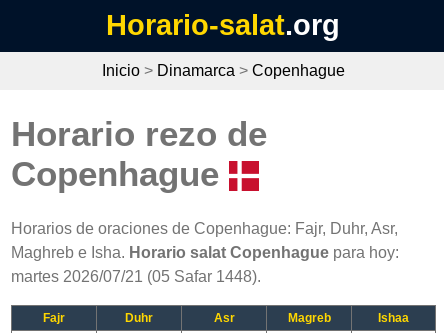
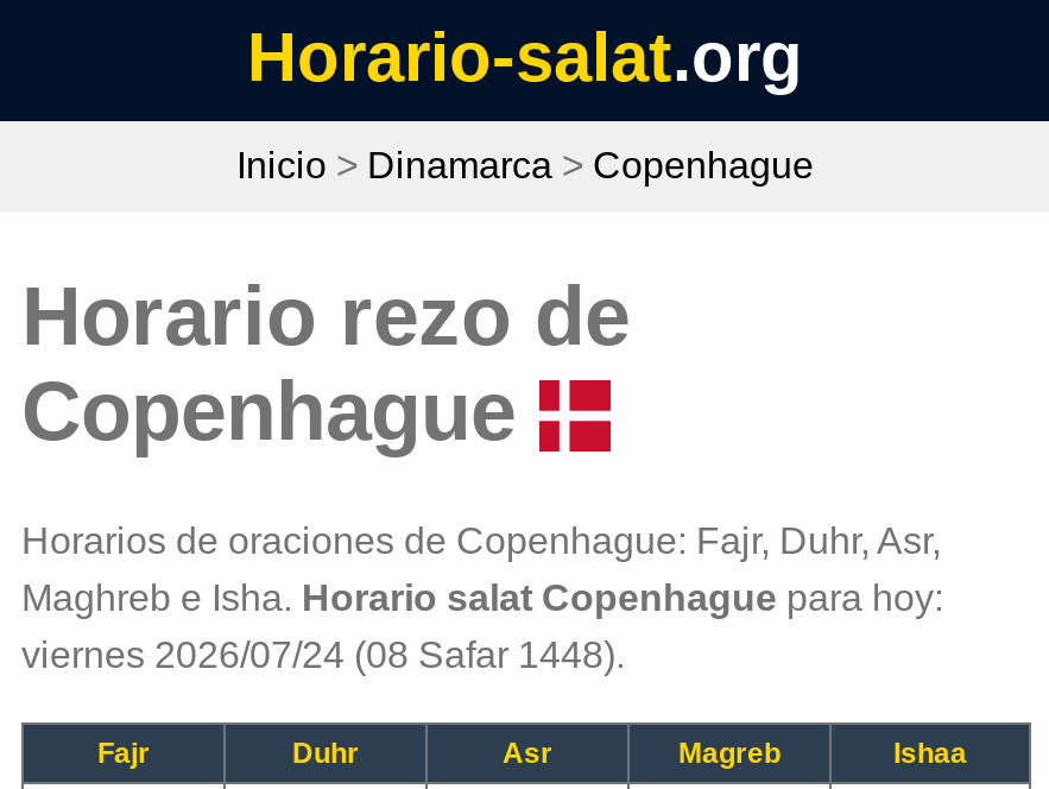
[11,268,261,285] martes 2026/07/21 (05 Safar 1448). -> [21,635,625,675] viernes 2026/07/24 (08 Safar 1448).

